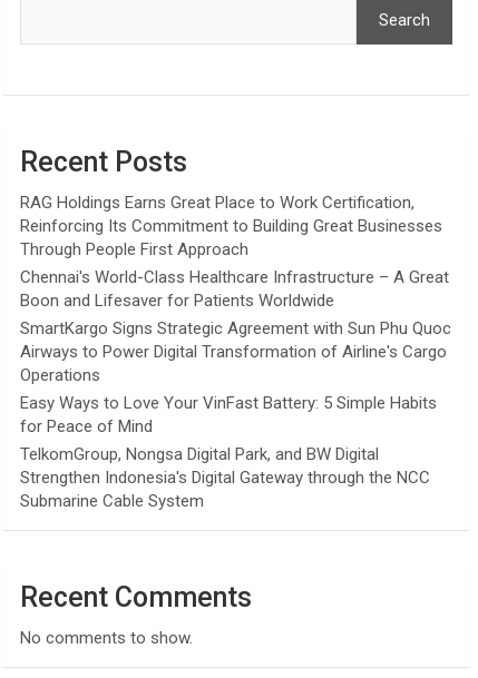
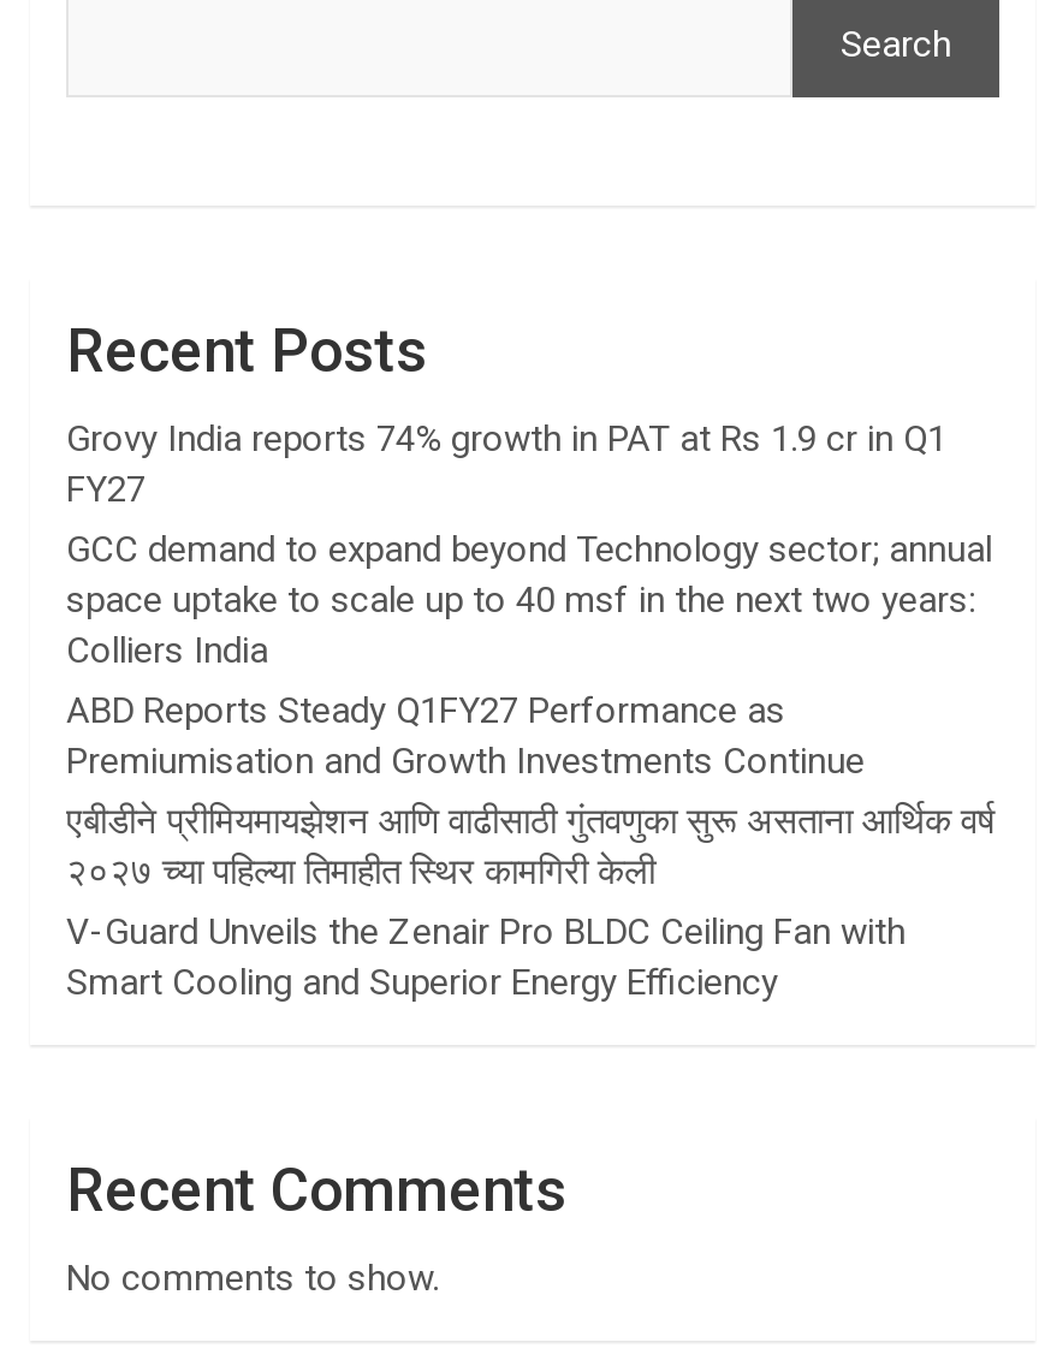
[20,193,451,511] RAG Holdings Earns Great Place to Work Certification, | Reinforcing Its Commitment to Building Great Businesses | Through People First Approach | Chennai's World-Class Healthcare Infrastructure – A Great | Boon and Lifesaver for Patients Worldwide | SmartKargo Signs Strategic Agreement with Sun Phu Quoc | Airways to Power Digital Transformation of Airline's Cargo | Operations | Easy Ways to Love Your VinFast Battery: 5 Simple Habits | for Peace of Mind | TelkomGroup, Nongsa Digital Park, and BW Digital | Strengthen Indonesia's Digital Gateway through the NCC | Submarine Cable System -> [66,417,995,1004] Grovy India reports 74% growth in PAT at Rs 1.9 cr in Q1 | FY27 | GCC demand to expand beyond Technology sector; annual | space uptake to scale up to 40 msf in the next two years: | Colliers India | ABD Reports Steady Q1FY27 Performance as | Premiumisation and Growth Investments Continue | एबीडीने प्रीमियमायझेशन आणि वाढीसाठी गुंतवणुका सुरू असताना आर्थिक वर्ष | २०२७ च्या पहिल्या तिमाहीत स्थिर कामगिरी केली | V-Guard Unveils the Zenair Pro BLDC Ceiling Fan with | Smart Cooling and Superior Energy Efficiency

